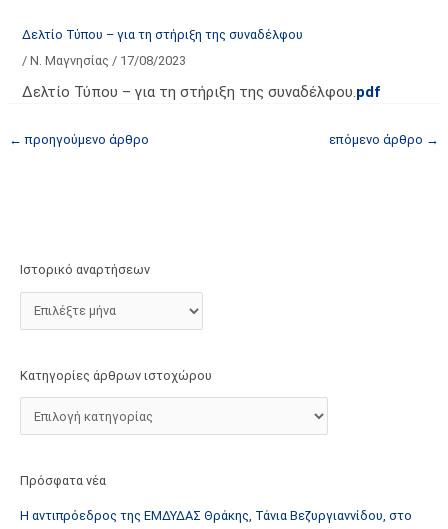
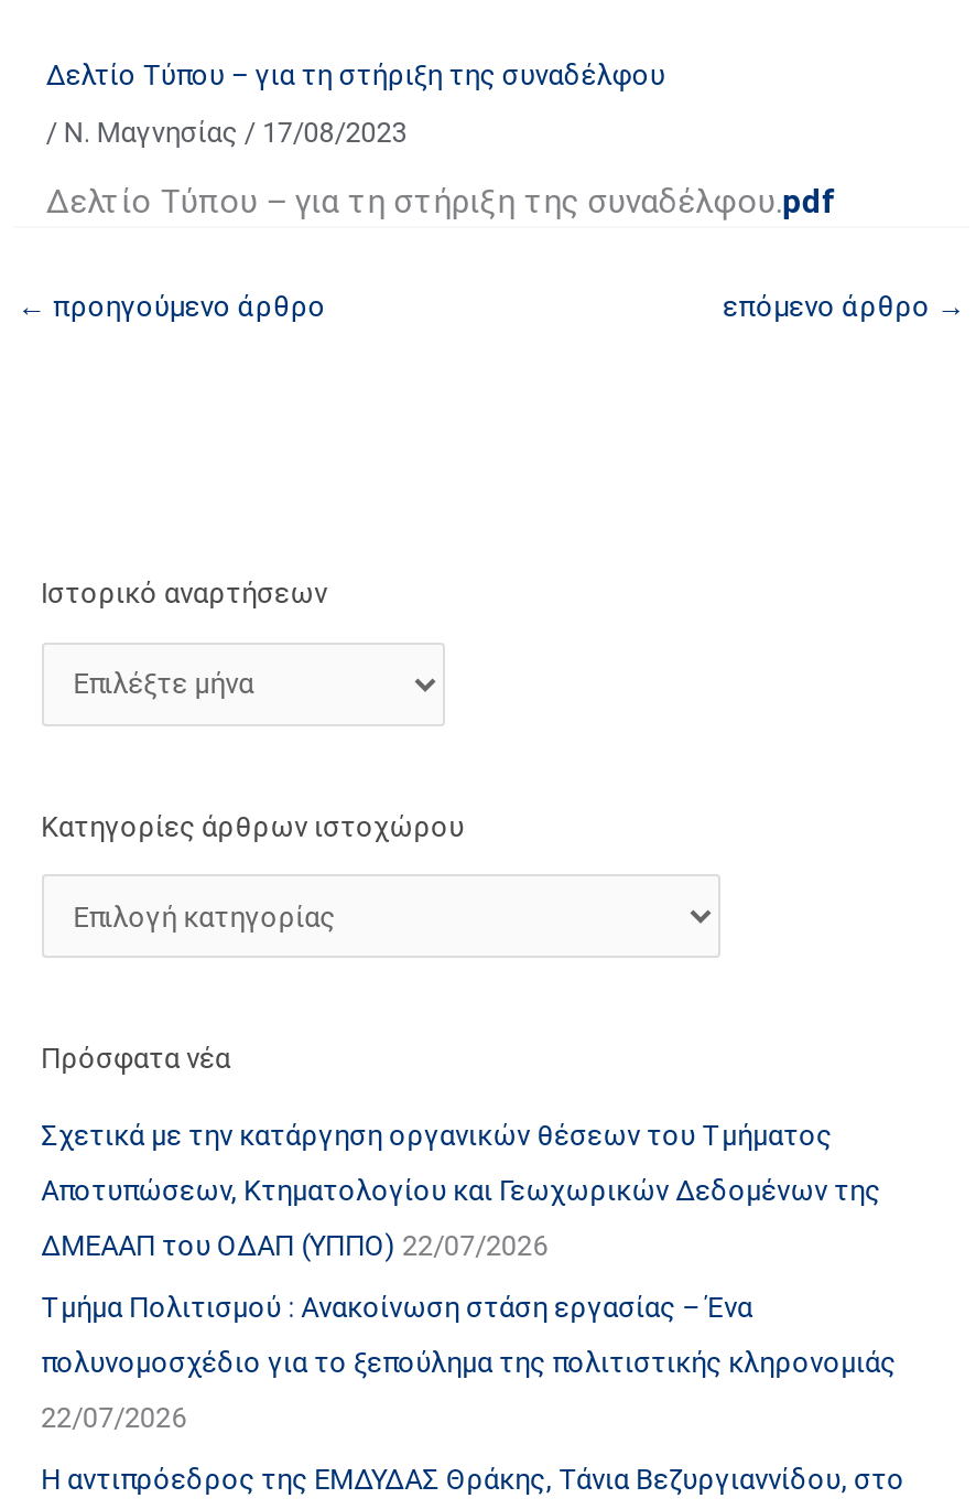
none -> [41,1119,896,1434] Σχετικά με την κατάργηση οργανικών θέσεων του Τμήματος | Αποτυπώσεων, Κτηματολογίου και Γεωχωρικών Δεδομένων της | ΔΜΕΑΑΠ του ΟΔΑΠ (ΥΠΠΟ) 22/07/2026 | Τμήμα Πολιτισμού : Ανακοίνωση στάση εργασίας – Ένα | πολυνομοσχέδιο για το ξεπούλημα της πολιτιστικής κληρονομιάς | 22/07/2026

